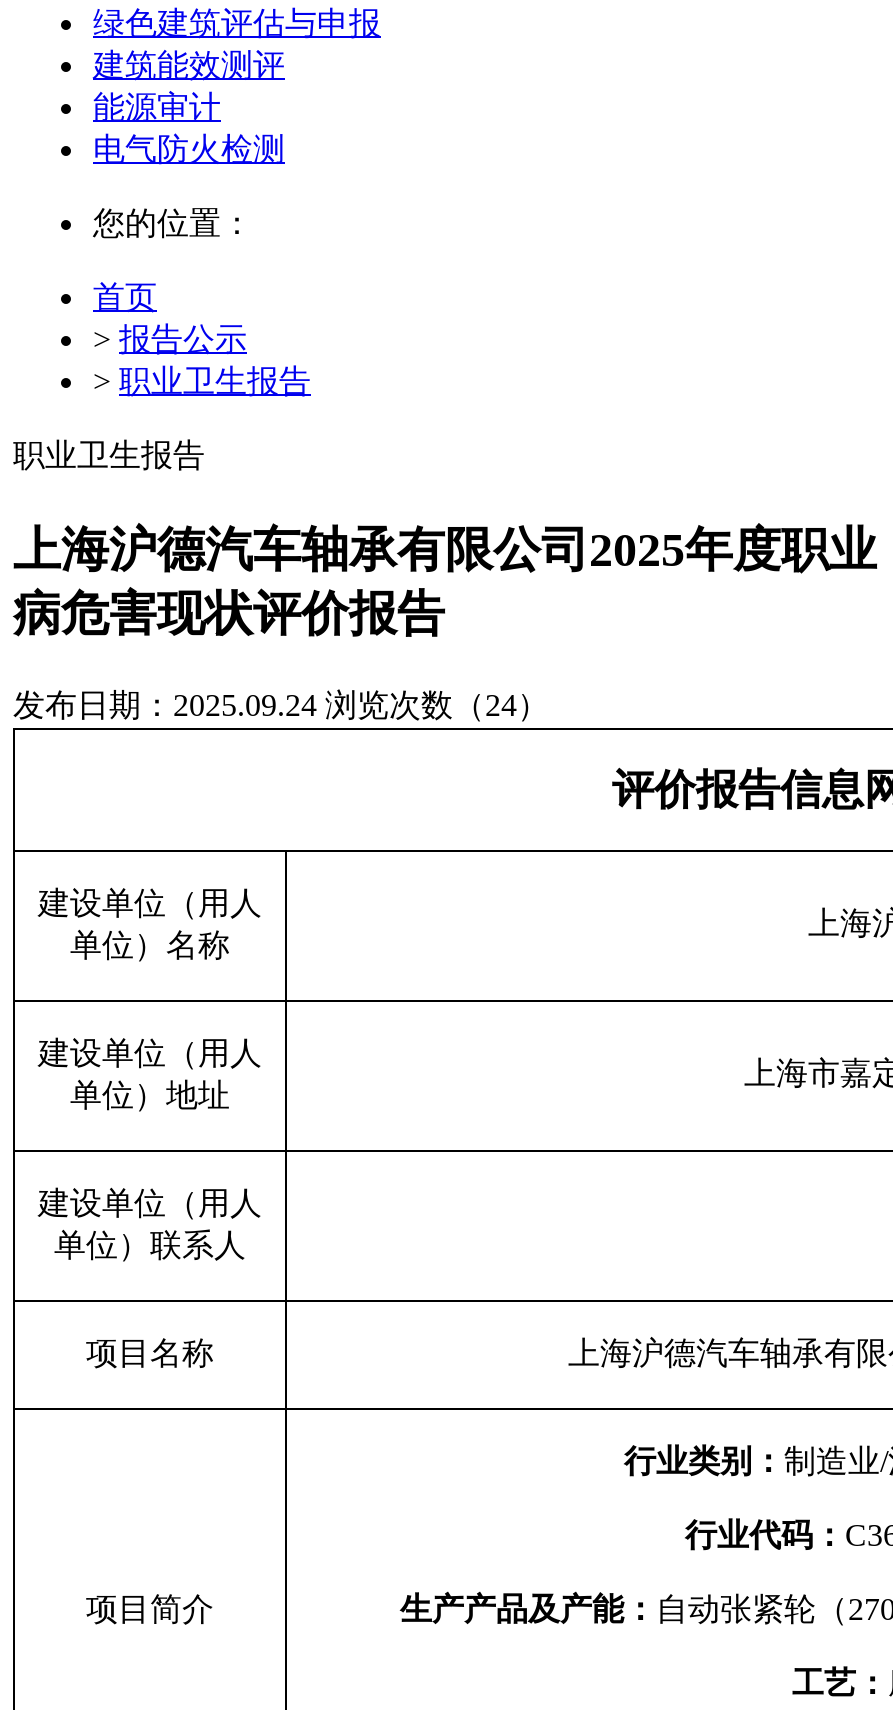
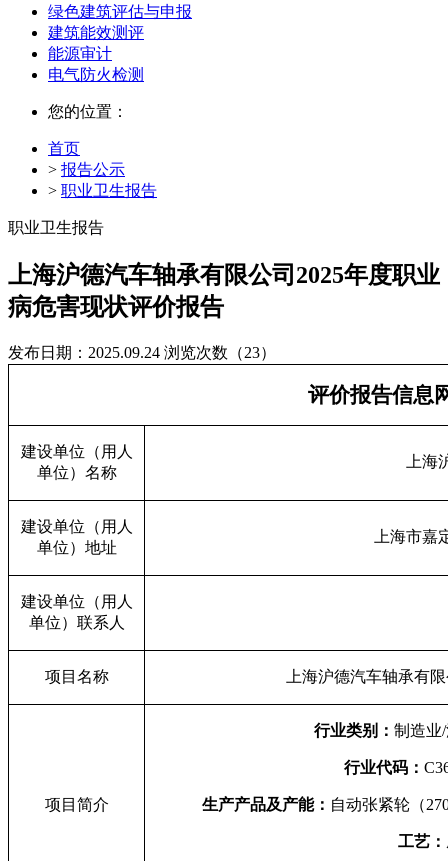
[13,688,549,722] 发布日期：2025.09.24 浏览次数（24） -> [8,344,276,361] 发布日期：2025.09.24 浏览次数（23）

